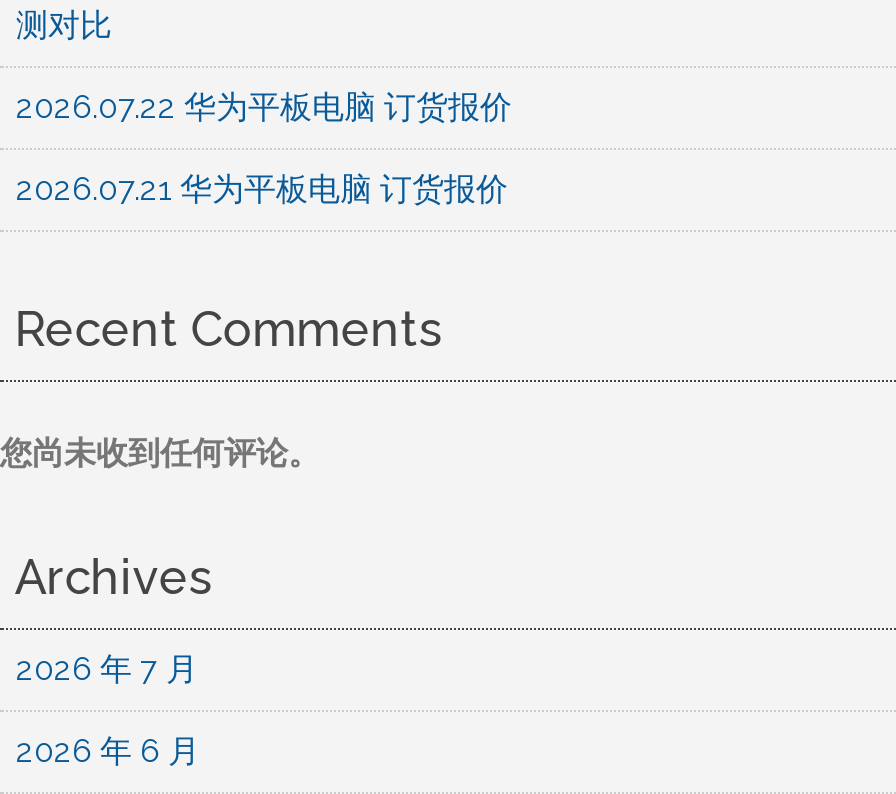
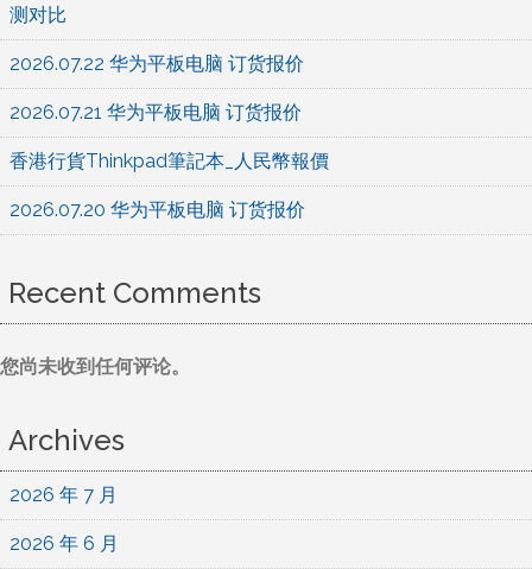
none -> [9,150,329,221] 香港行貨Thinkpad筆記本_人民幣報價 | 2026.07.20 华为平板电脑 订货报价

